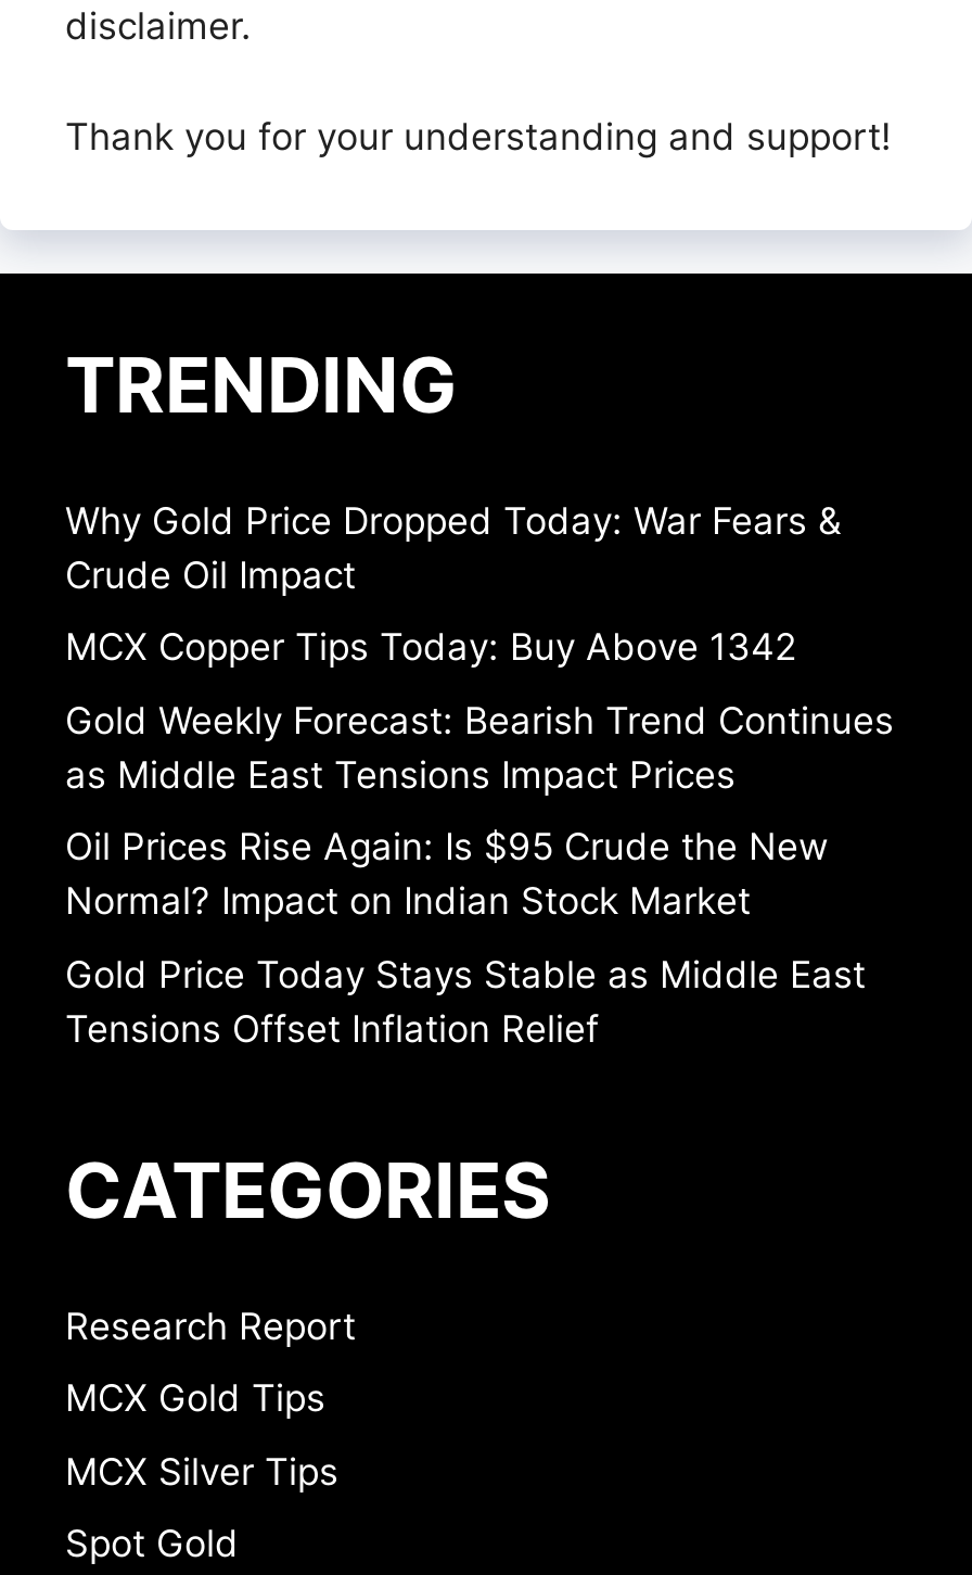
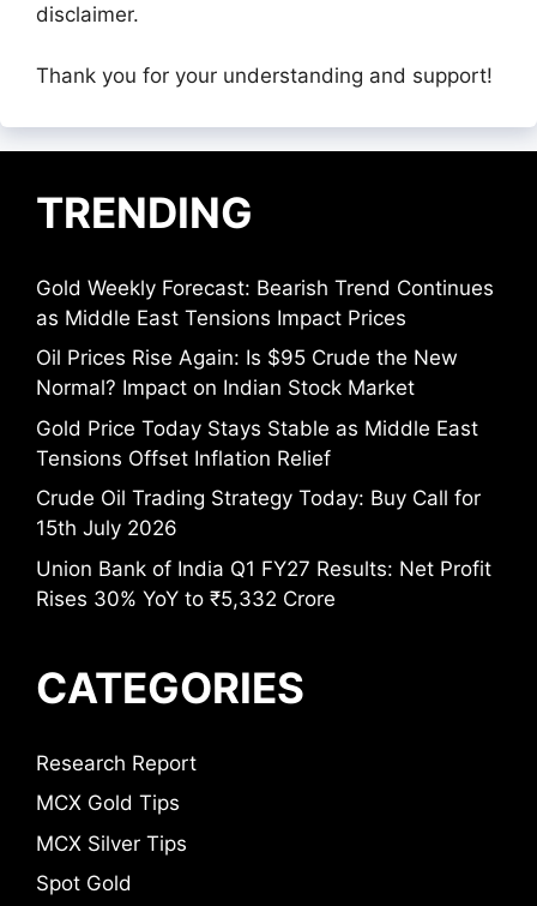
[65,498,842,669] Why Gold Price Dropped Today: War Fears & | Crude Oil Impact | MCX Copper Tips Today: Buy Above 1342 -> none
moved [65,698,894,1050] -> [36,276,494,470]: Gold Weekly Forecast: Bearish Trend Continues | as Middle East Tensions Impact Prices | Oil Prices Rise Again: Is $95 Crude the New | Normal? Impact on Indian Stock Market | Gold Price Today Stays Stable as Middle East | Tensions Offset Inflation Relief
none -> [36,486,491,610] Crude Oil Trading Strategy Today: Buy Call for | 15th July 2026 | Union Bank of India Q1 FY27 Results: Net Profit | Rises 30% YoY to ₹5,332 Crore

